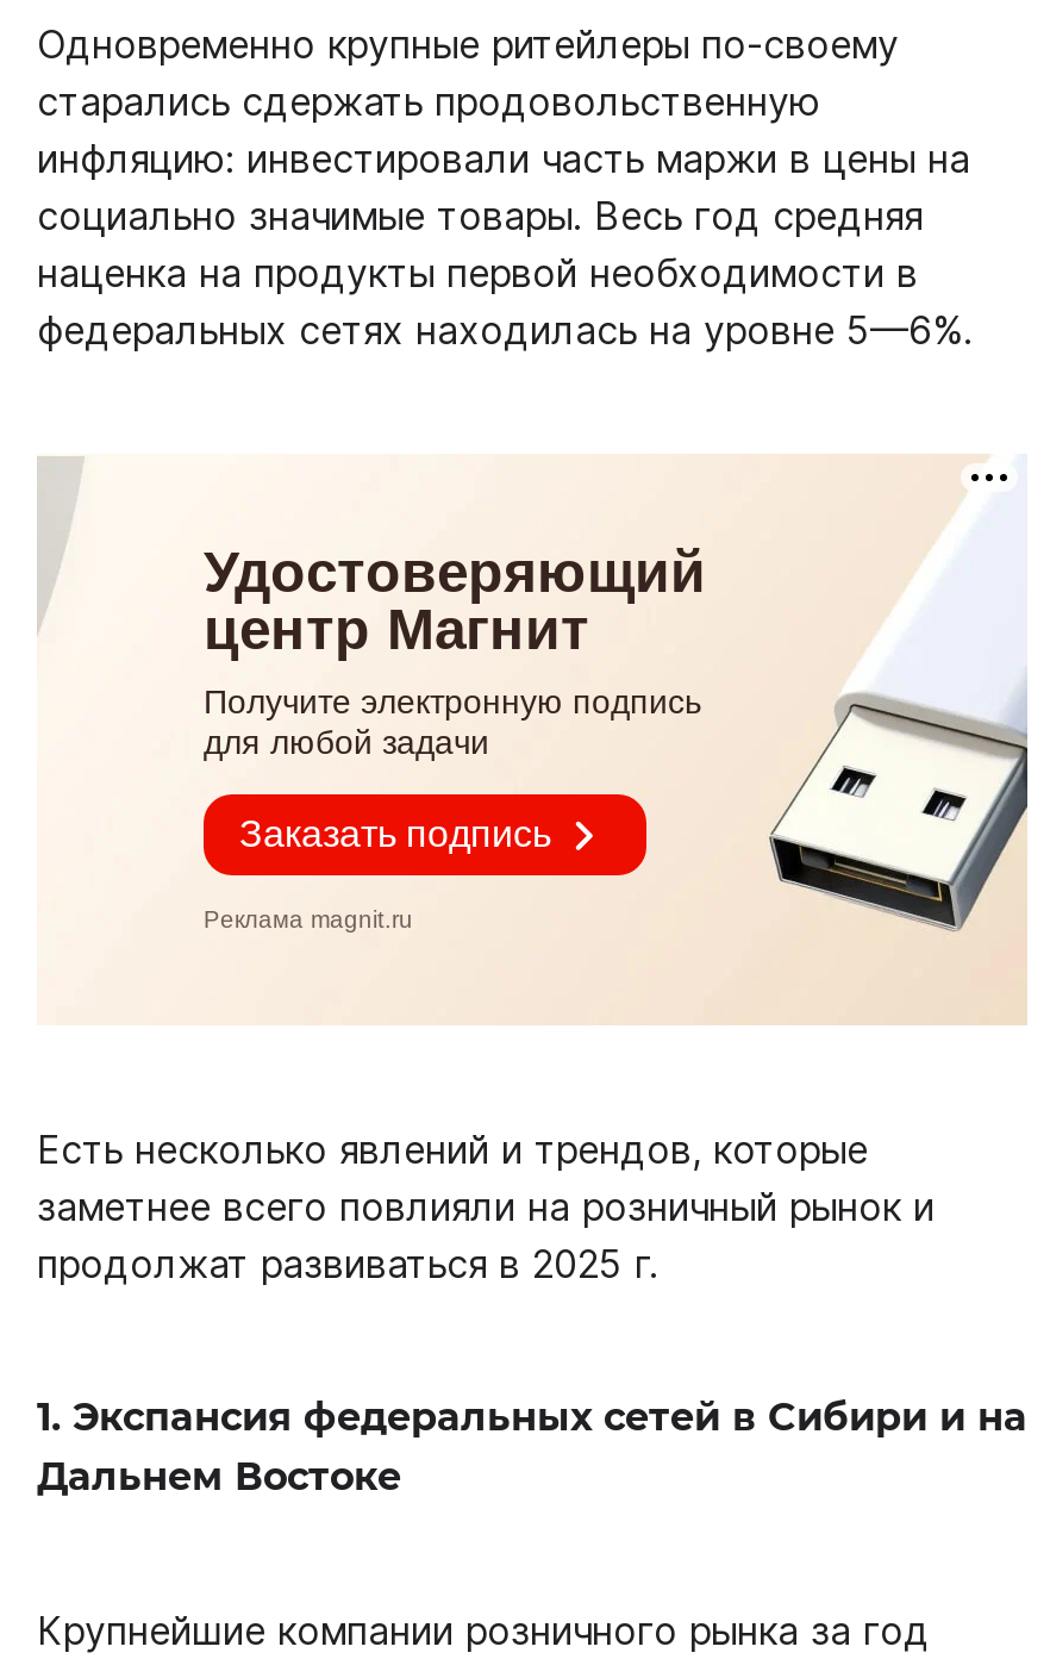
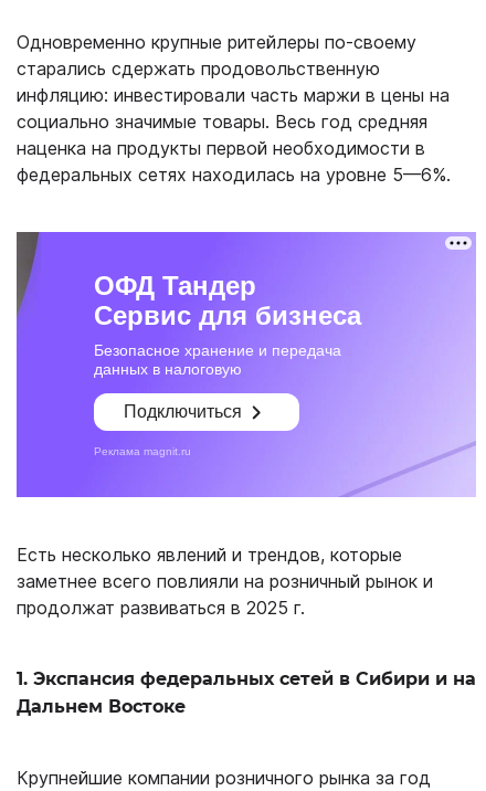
[37,454,1030,1025] [image] -> [15,231,476,498] [image]

